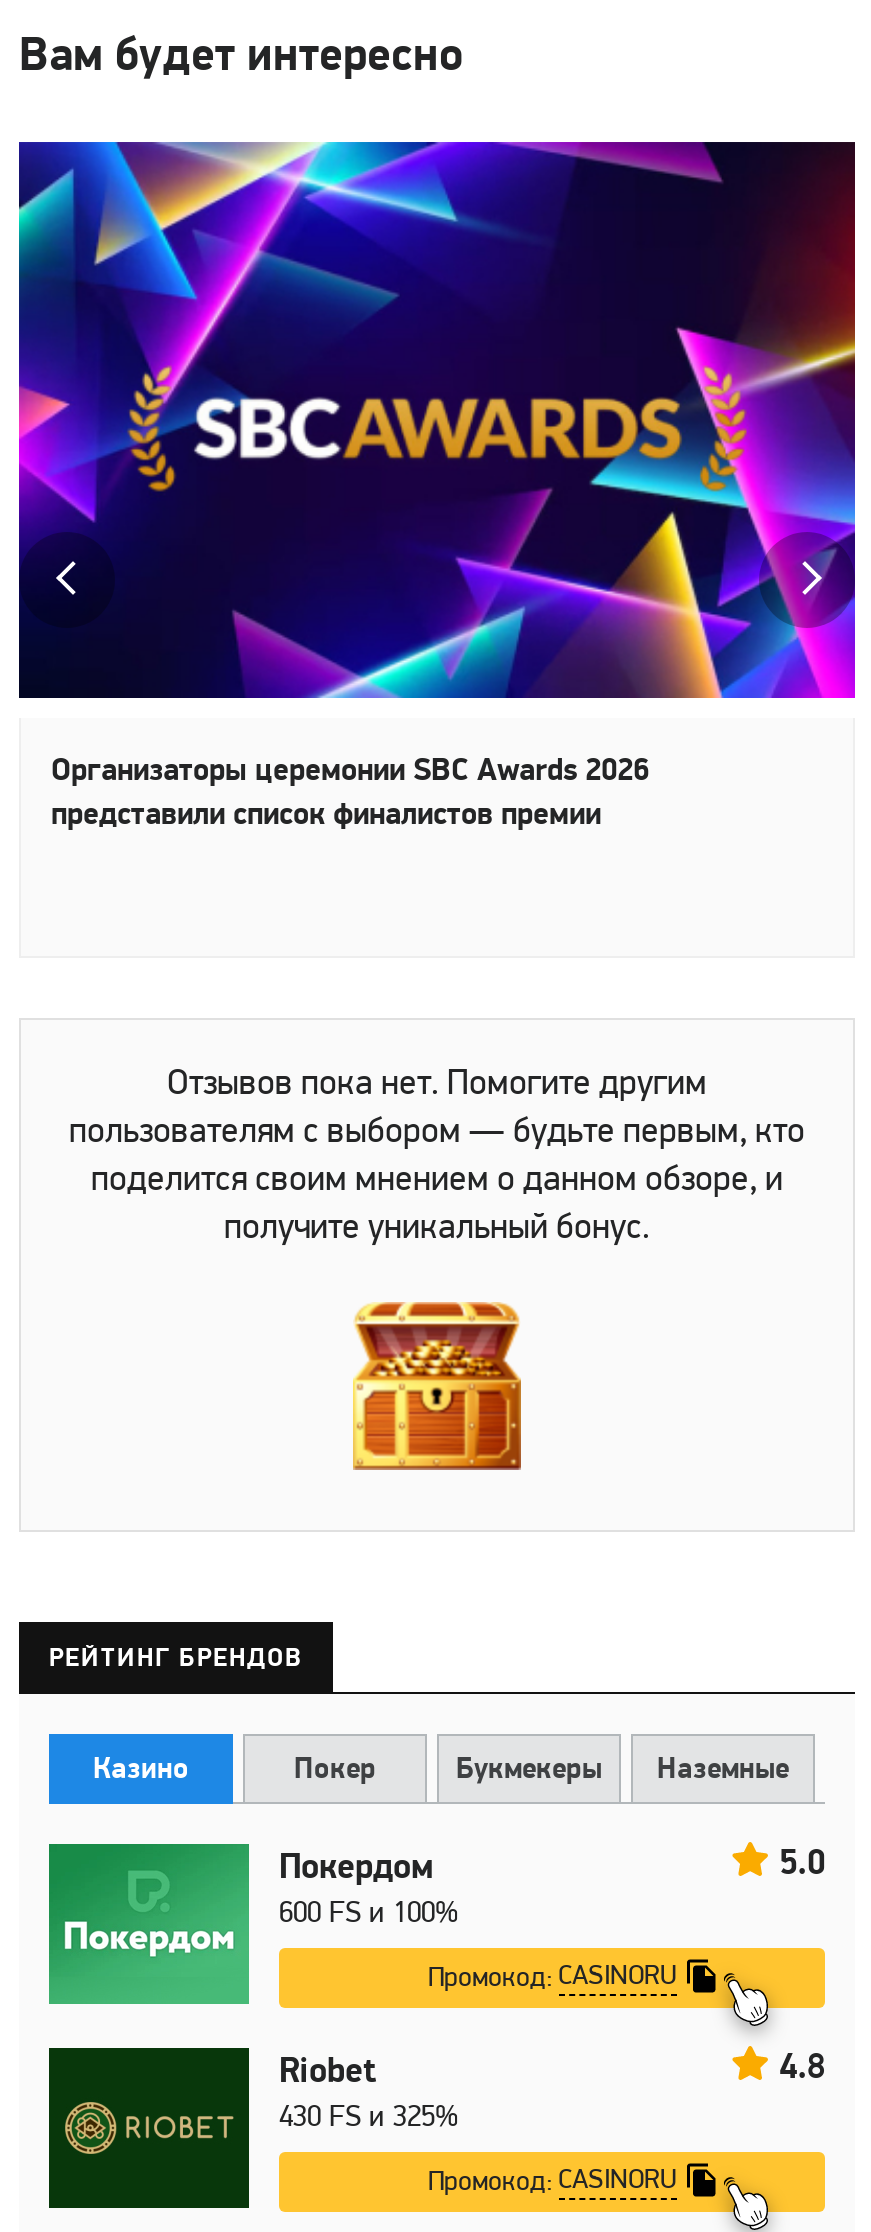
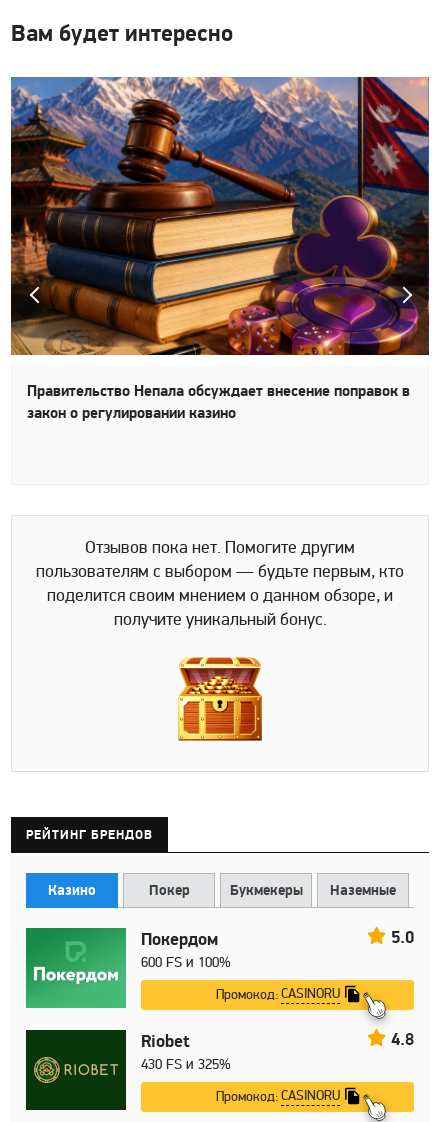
[17,140,857,834] [image] | Организаторы церемонии SBC Awards 2026 | представили список финалистов премии -> [10,76,430,423] [image] | Правительство Непала обсуждает внесение поправок в | закон о регулировании казино

